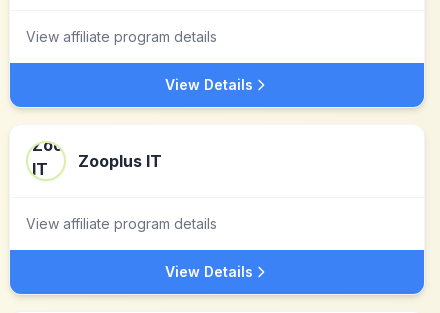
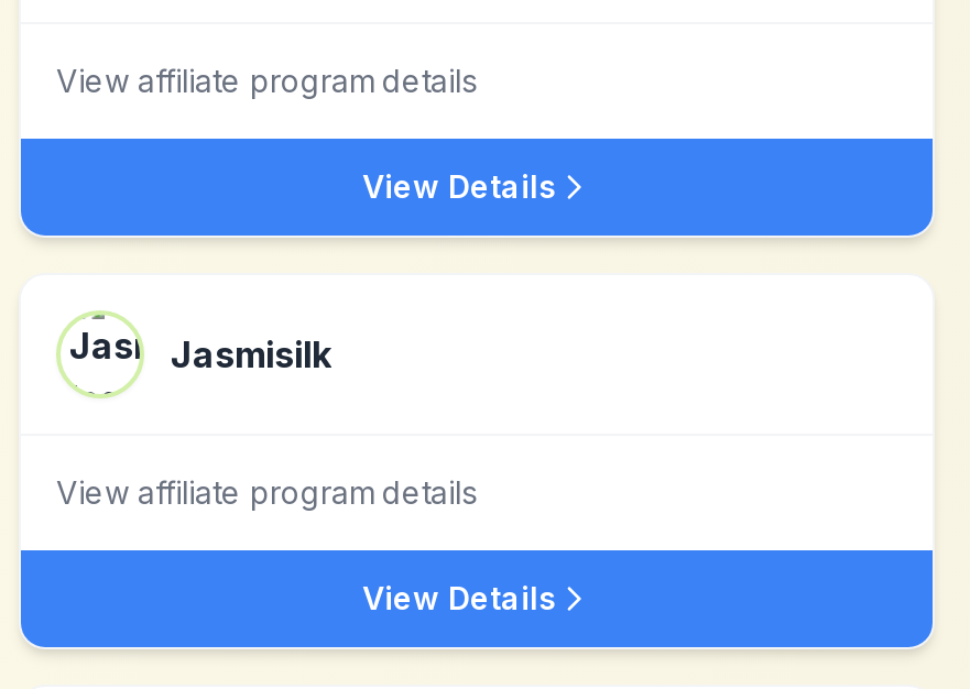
[32,142,162,176] [image] | Zooplus IT -> [67,315,331,396] [image] | Jasmisilk

